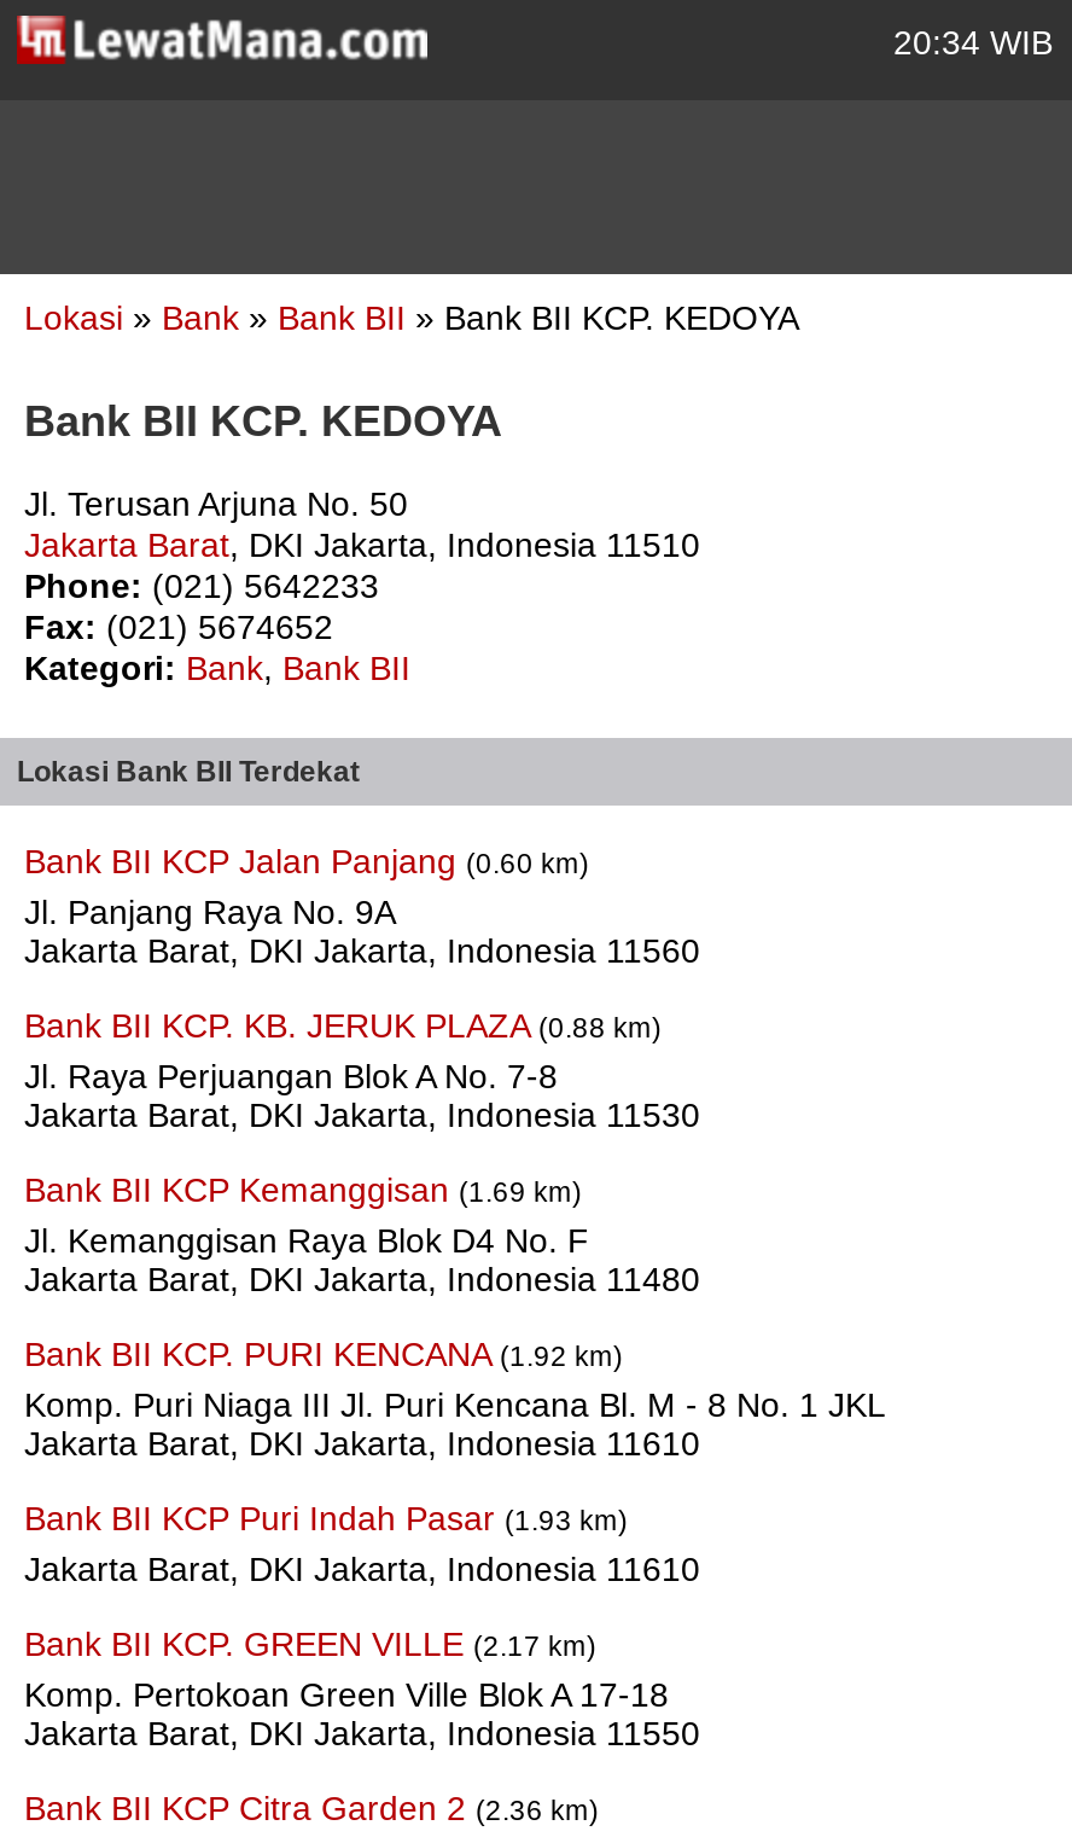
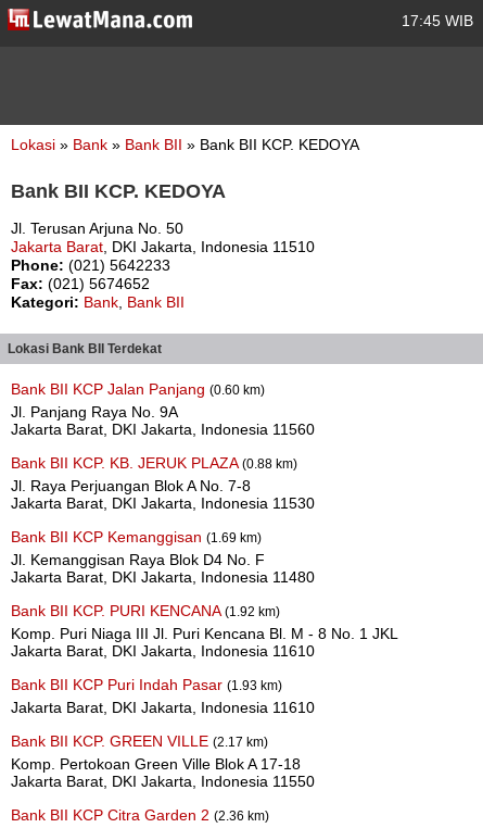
[893,23,1053,62] 20:34 WIB -> [402,12,473,29] 17:45 WIB

